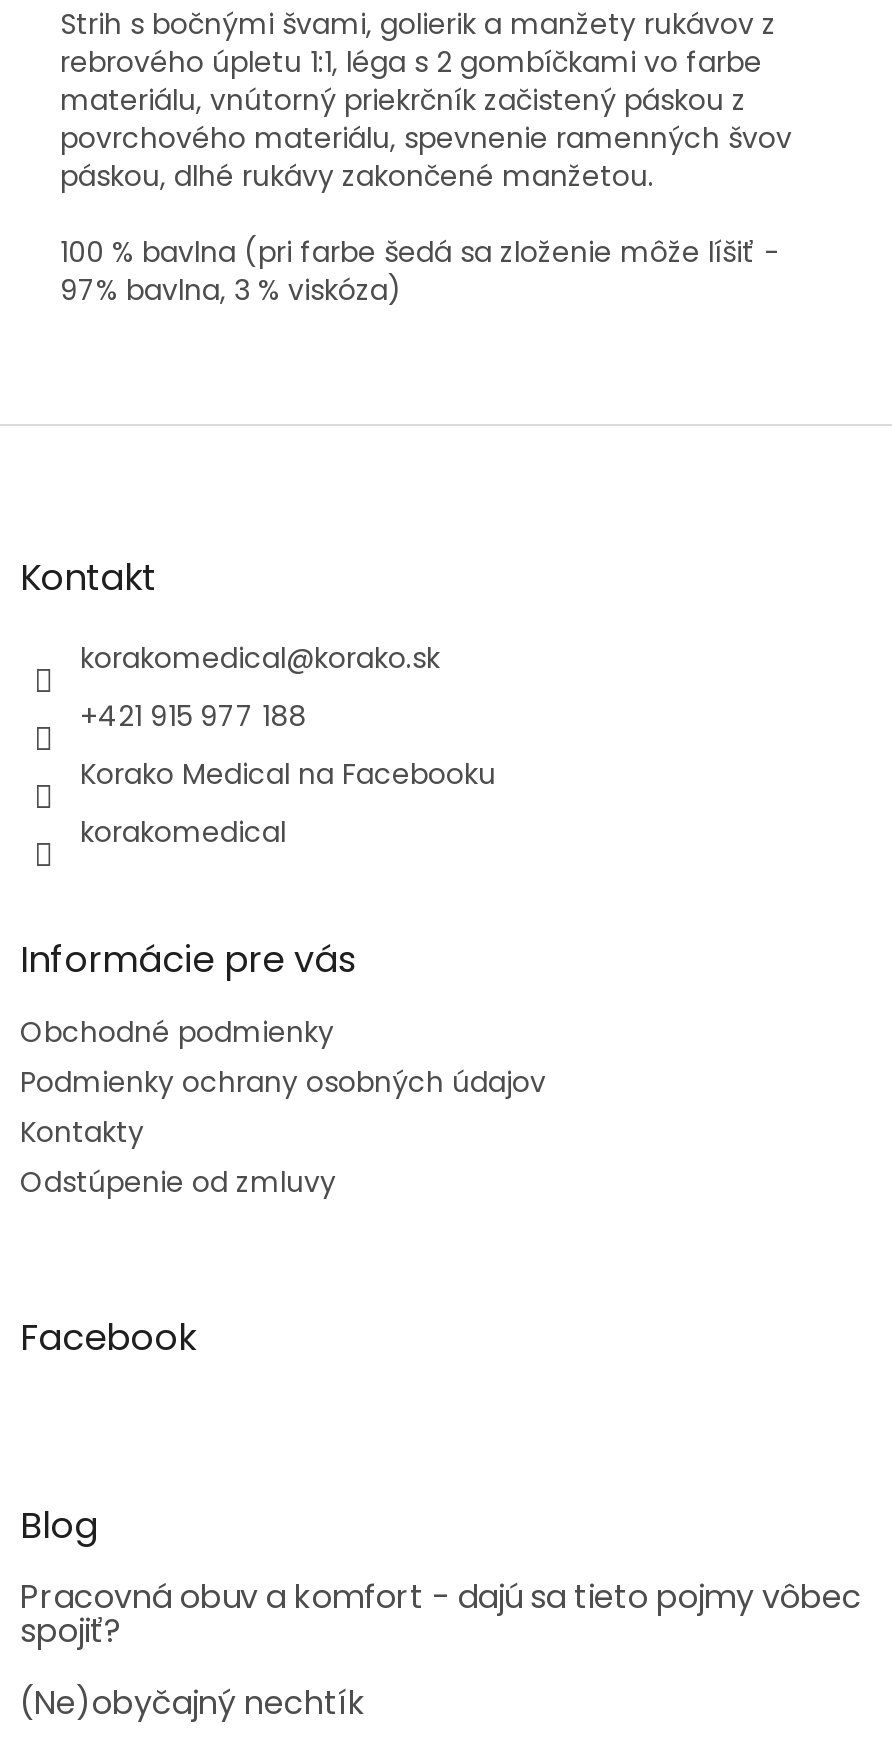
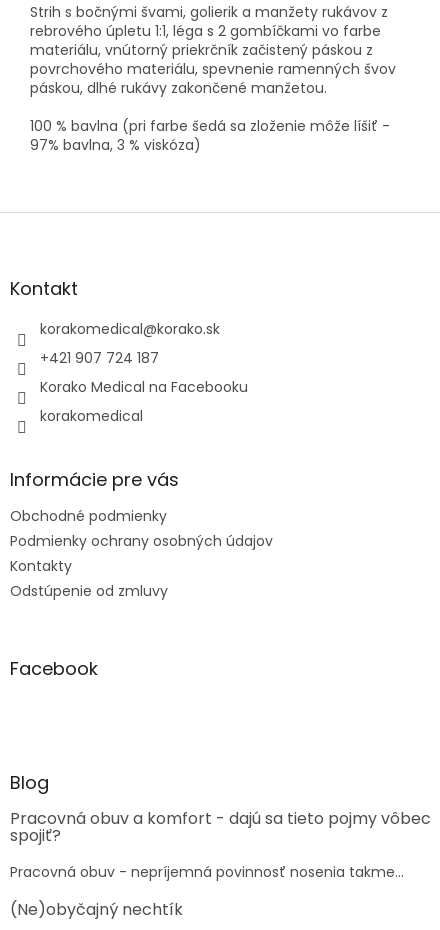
[80,697,306,737] +421 915 977 188 -> [40,348,159,368] +421 907 724 187
none -> [10,862,404,882] Pracovná obuv - nepríjemná povinnosť nosenia takme...

